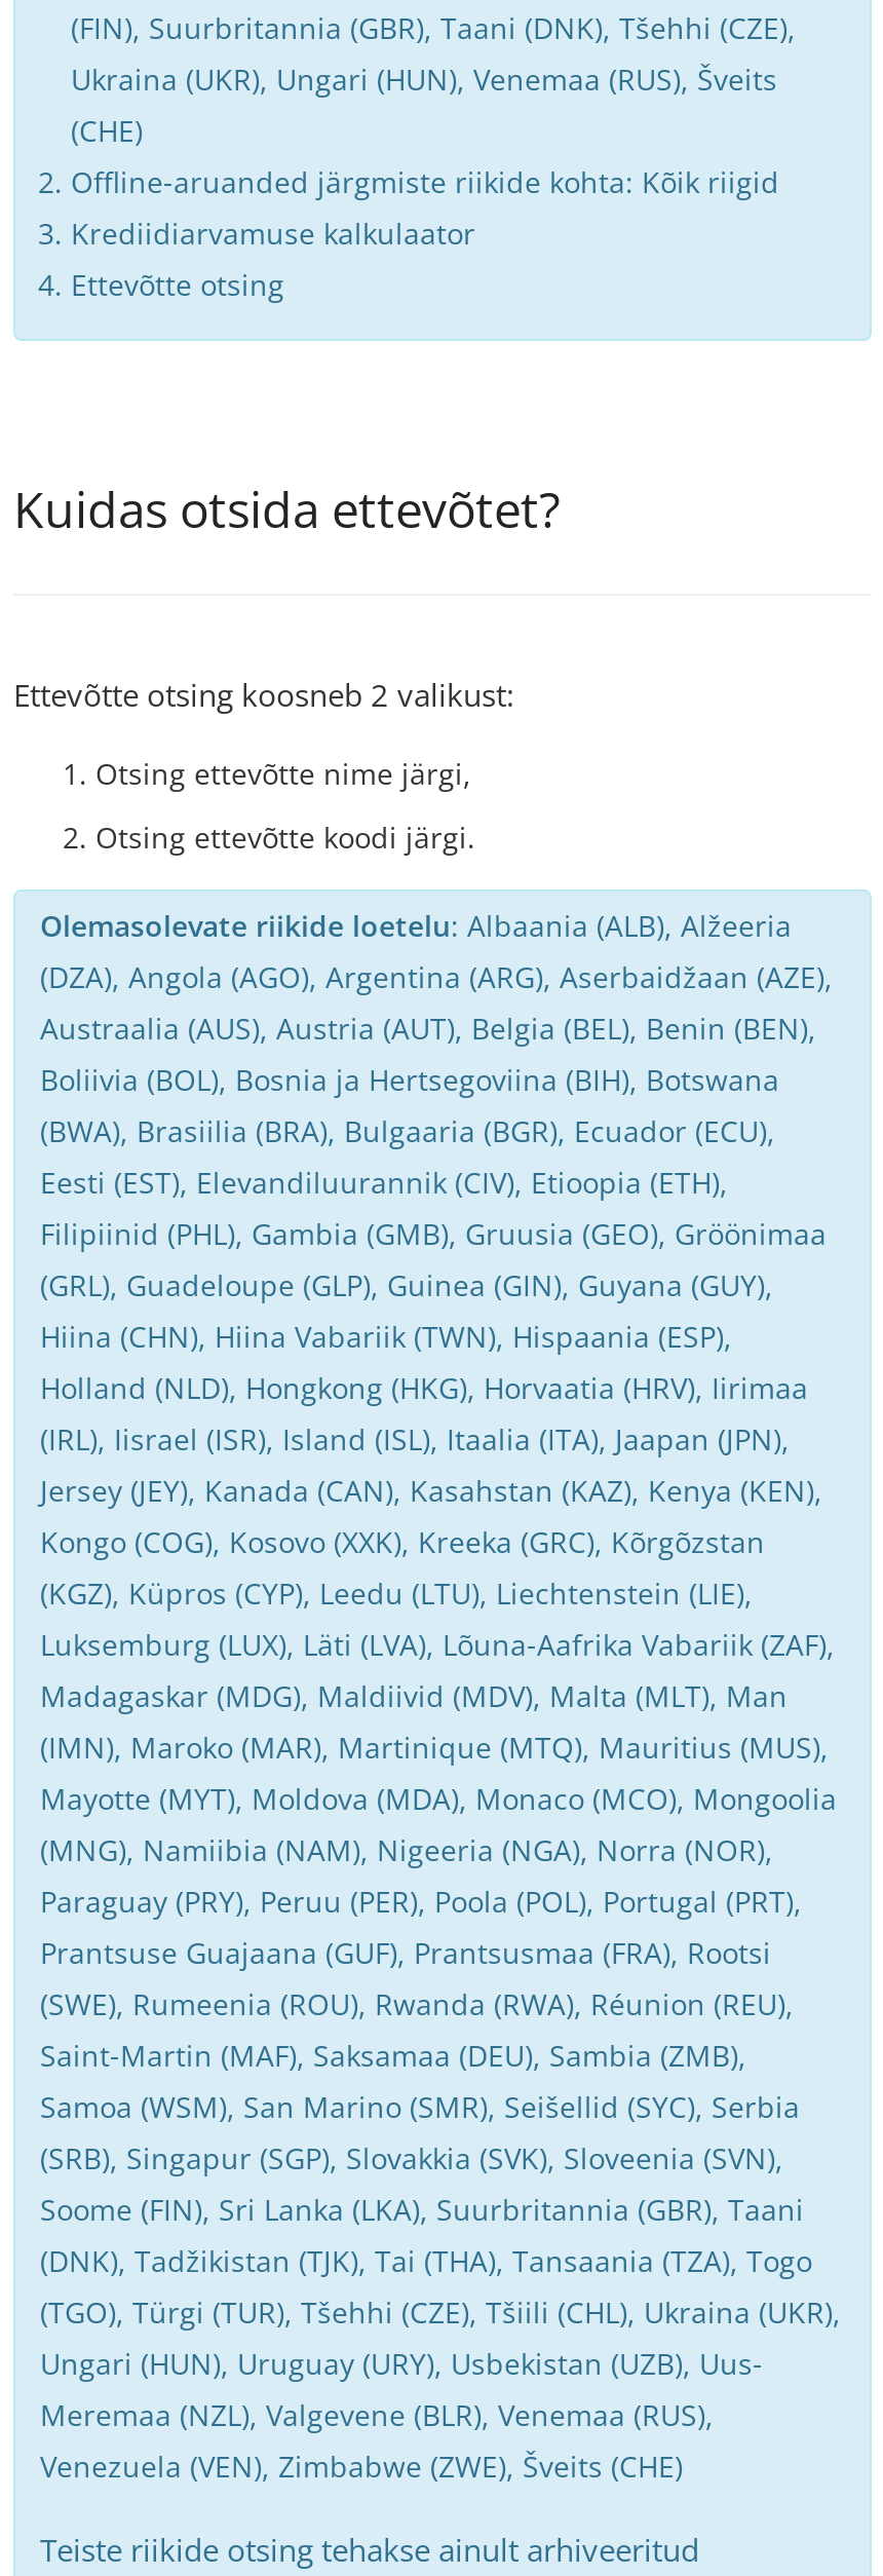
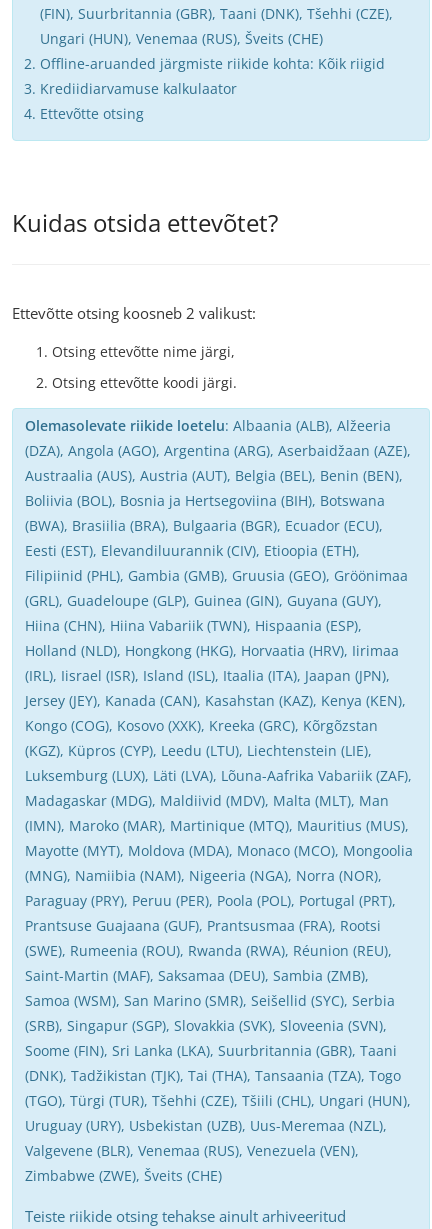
[71,60,777,150] Ukraina (UKR), Ungari (HUN), Venemaa (RUS), Šveits | (CHE) -> [40,29,323,48] Ungari (HUN), Venemaa (RUS), Šveits (CHE)
[40,2293,841,2486] (TGO), Türgi (TUR), Tšehhi (CZE), Tšiili (CHL), Ukraina (UKR), | Ungari (HUN), Uruguay (URY), Usbekistan (UZB), Uus- | Meremaa (NZL), Valgevene (BLR), Venemaa (RUS), | Venezuela (VEN), Zimbabwe (ZWE), Šveits (CHE) -> [25,1091,411,1185] (TGO), Türgi (TUR), Tšehhi (CZE), Tšiili (CHL), Ungari (HUN), | Uruguay (URY), Usbekistan (UZB), Uus-Meremaa (NZL), | Valgevene (BLR), Venemaa (RUS), Venezuela (VEN), | Zimbabwe (ZWE), Šveits (CHE)

